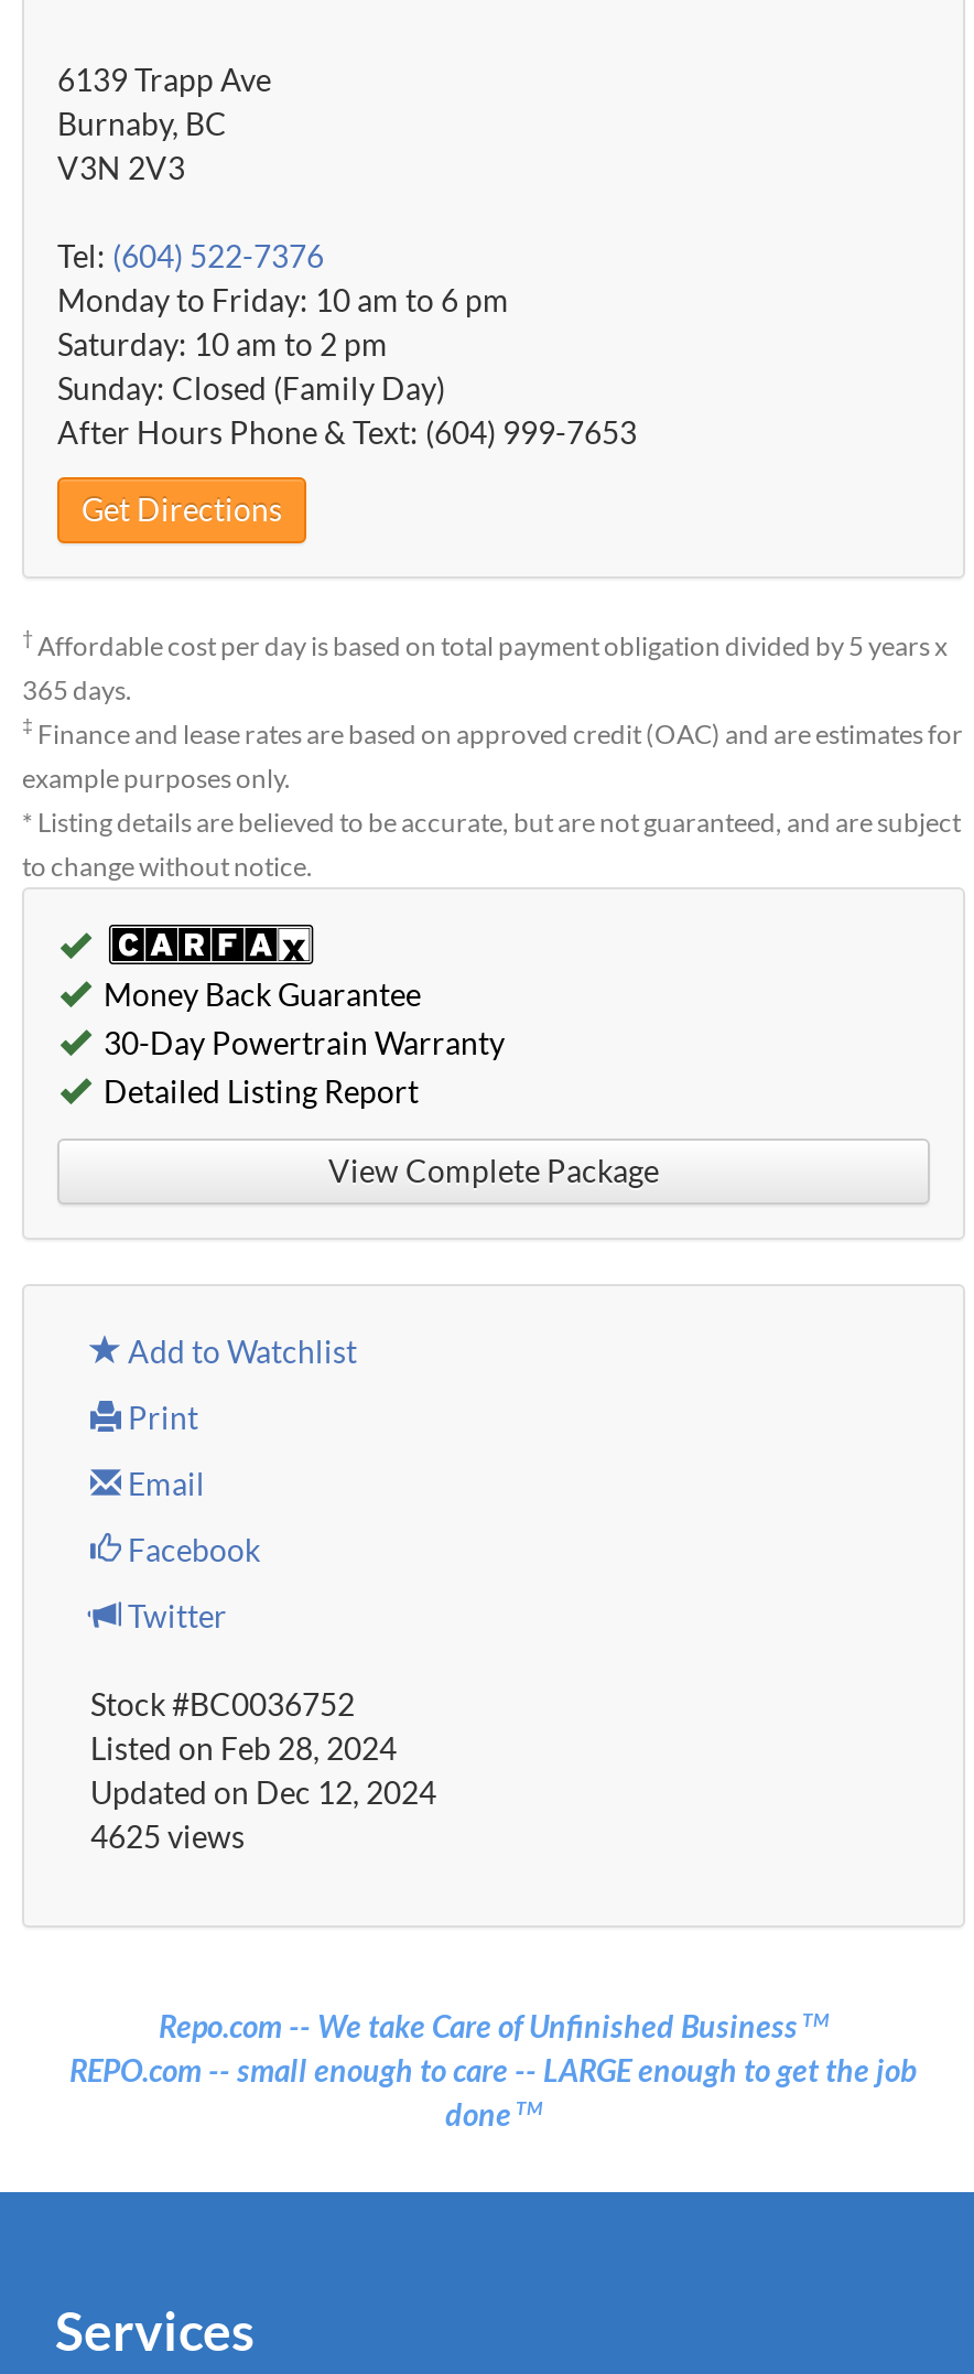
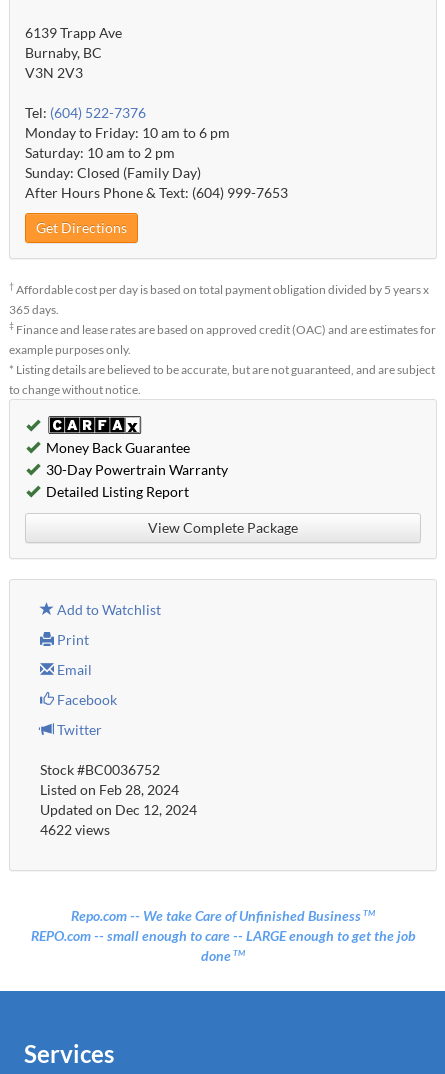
[90,1817,245,1854] 4625 views -> [40,821,110,838] 4622 views

